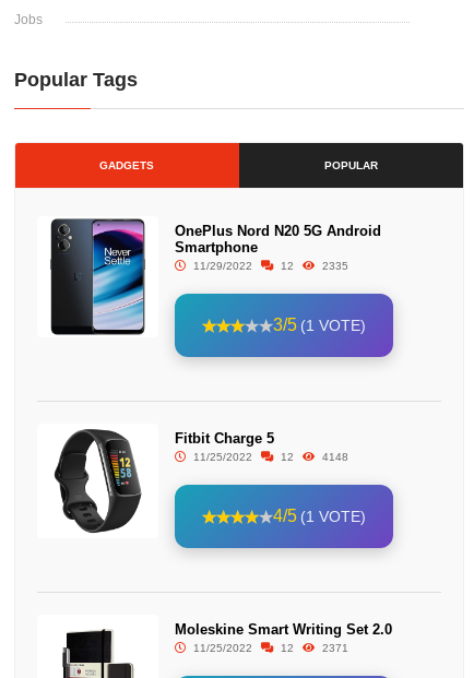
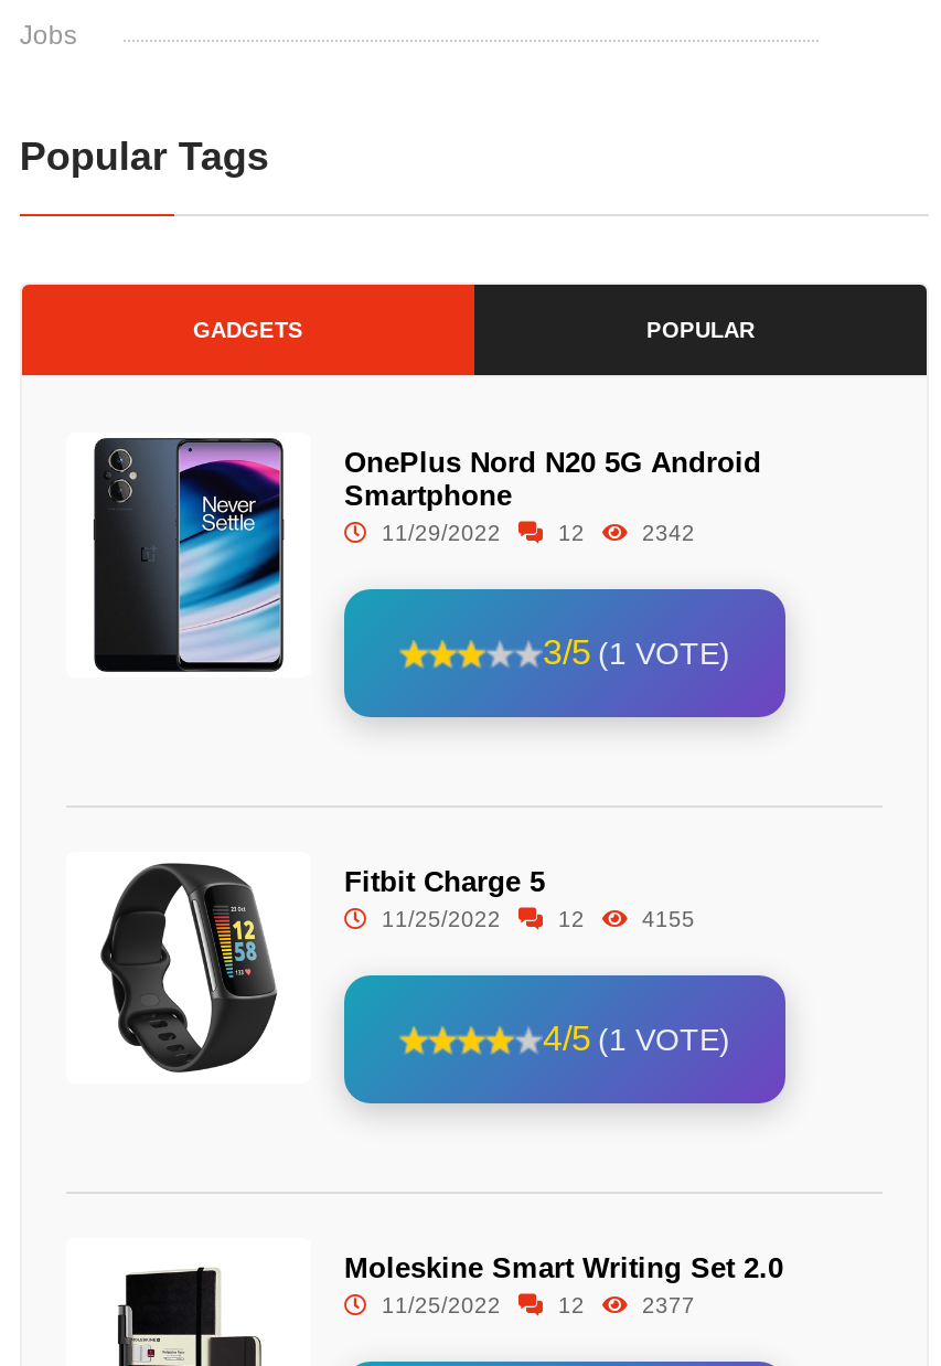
[319,260,348,272] 2335 -> [635,521,695,545] 2342
[319,451,348,463] 4148 -> [635,907,695,931] 4155
[319,642,348,654] 2371 -> [635,1293,695,1317] 2377

